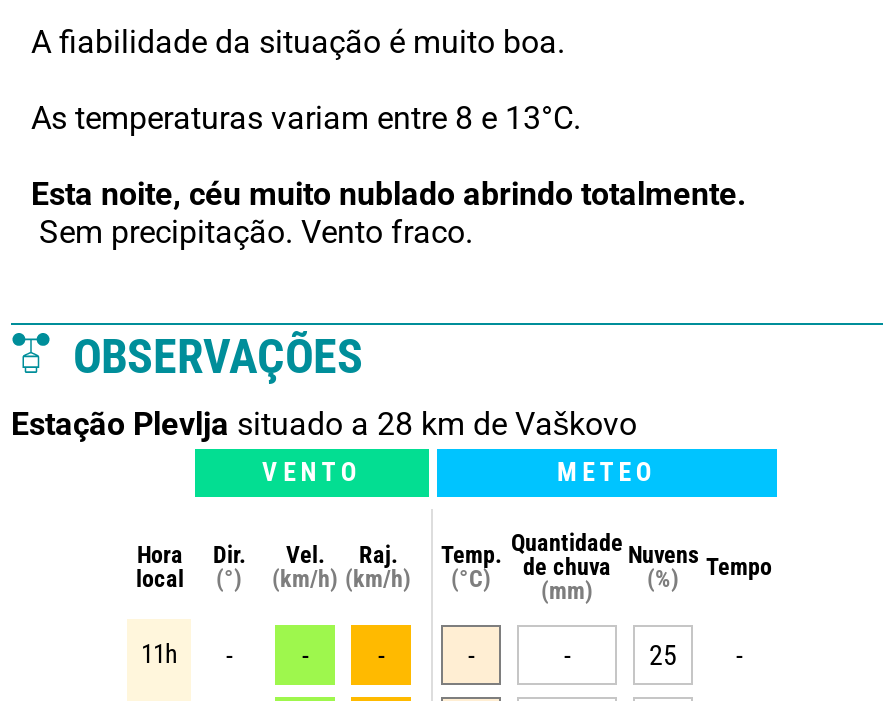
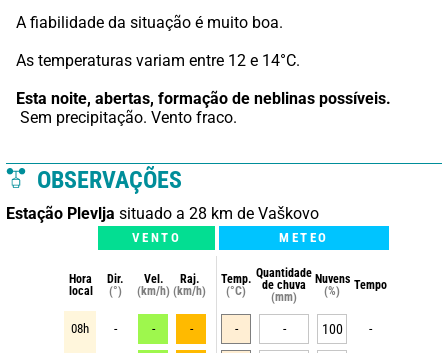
[31,99,581,137] As temperaturas variam entre 8 e 13°C. -> [16,51,300,70] As temperaturas variam entre 12 e 14°C.
[31,175,747,213] Esta noite, céu muito nublado abrindo totalmente. -> [16,89,391,108] Esta noite, abertas, formação de neblinas possíveis.
[141,639,177,669] 11h -> [71,321,89,336] 08h
[649,639,677,671] 25 -> [321,321,342,337] 100

